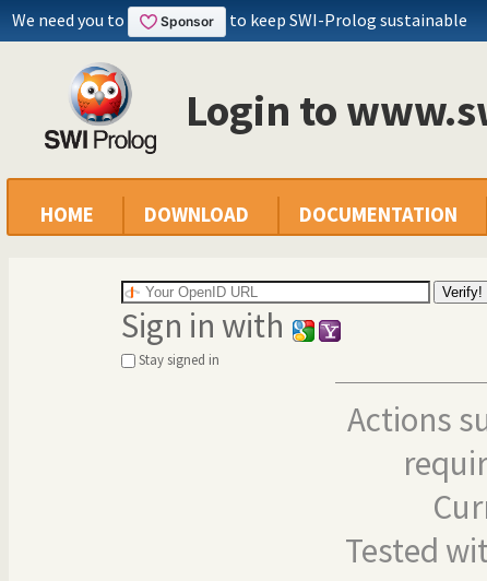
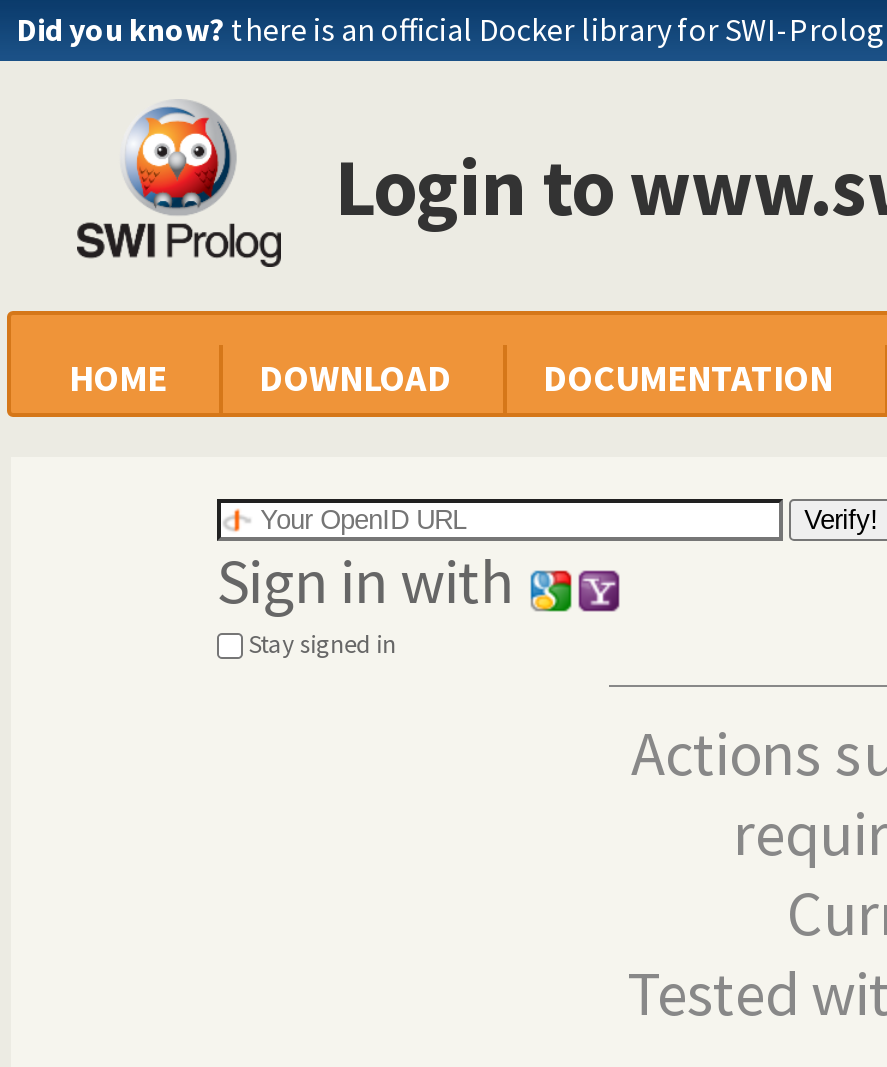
[12,9,467,31] We need you to | to keep SWI-Prolog sustainable -> [17,9,885,49] Did you know? there is an official Docker library for SWI-Prolog

